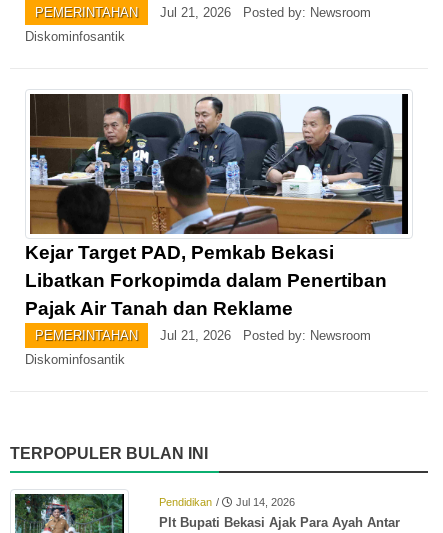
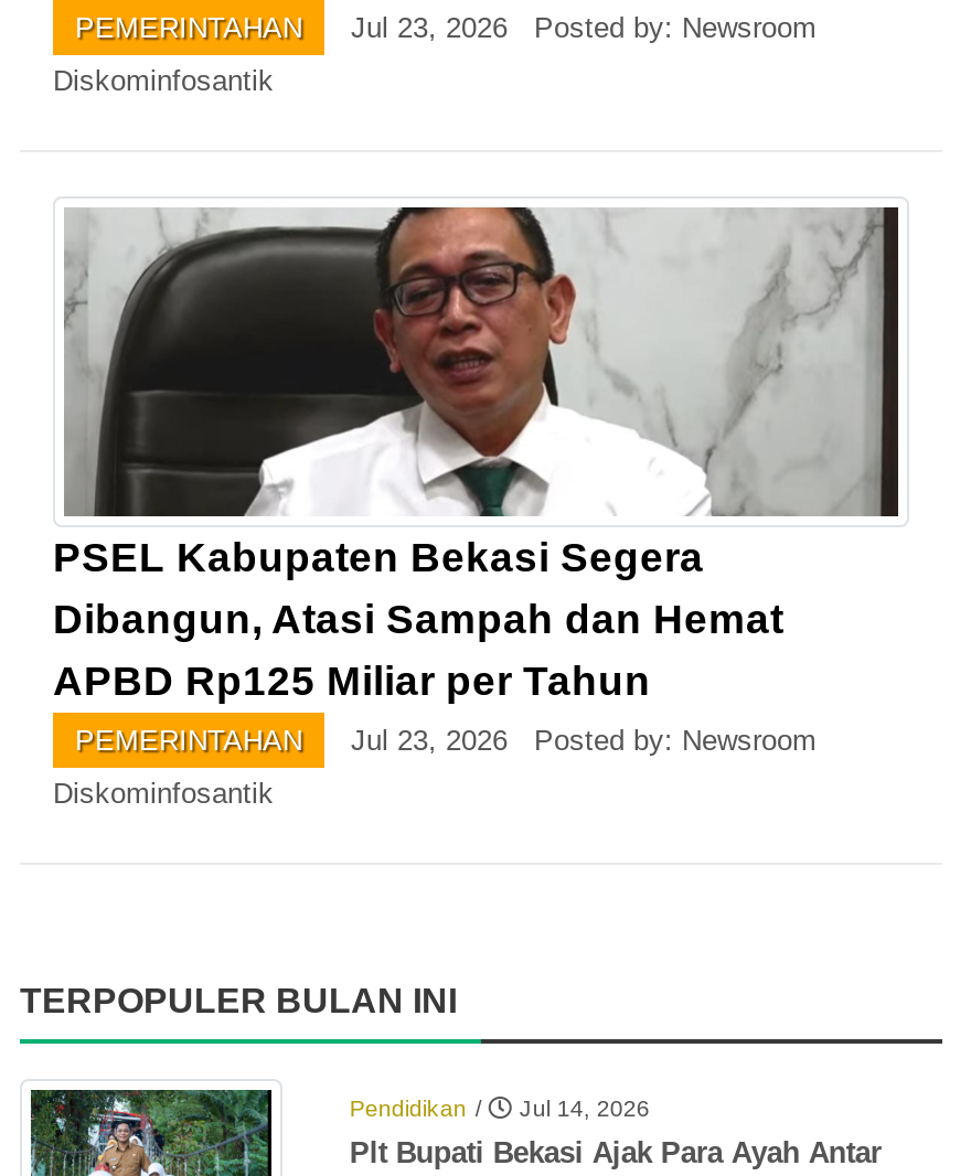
[160,5,371,20] Jul 21, 2026 Posted by: Newsroom -> [351,10,817,43] Jul 23, 2026 Posted by: Newsroom
[25,93,408,319] [image] | Kejar Target PAD, Pemkab Bekasi | Libatkan Forkopimda dalam Penertiban | Pajak Air Tanah dan Reklame -> [53,205,898,703] [image] | PSEL Kabupaten Bekasi Segera | Dibangun, Atasi Sampah dan Hemat | APBD Rp125 Miliar per Tahun
[160,328,371,343] Jul 21, 2026 Posted by: Newsroom -> [351,723,817,756] Jul 23, 2026 Posted by: Newsroom

